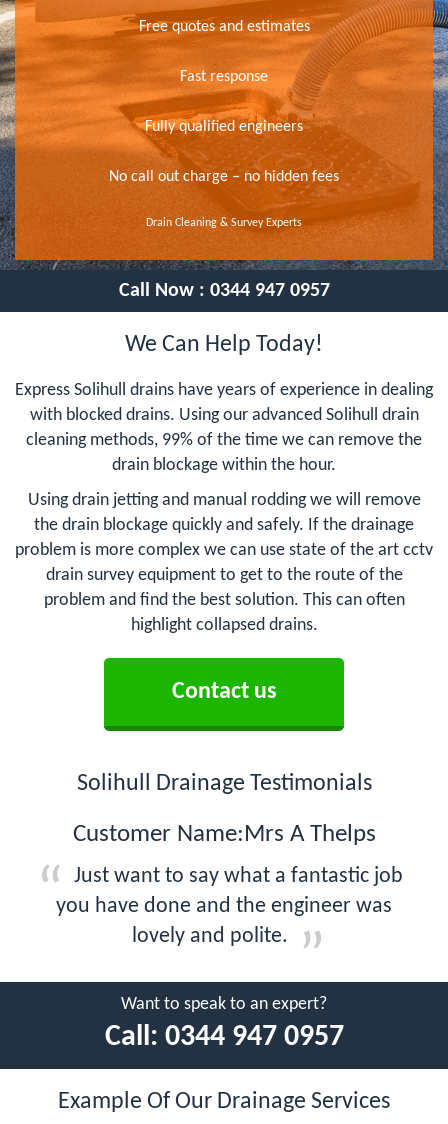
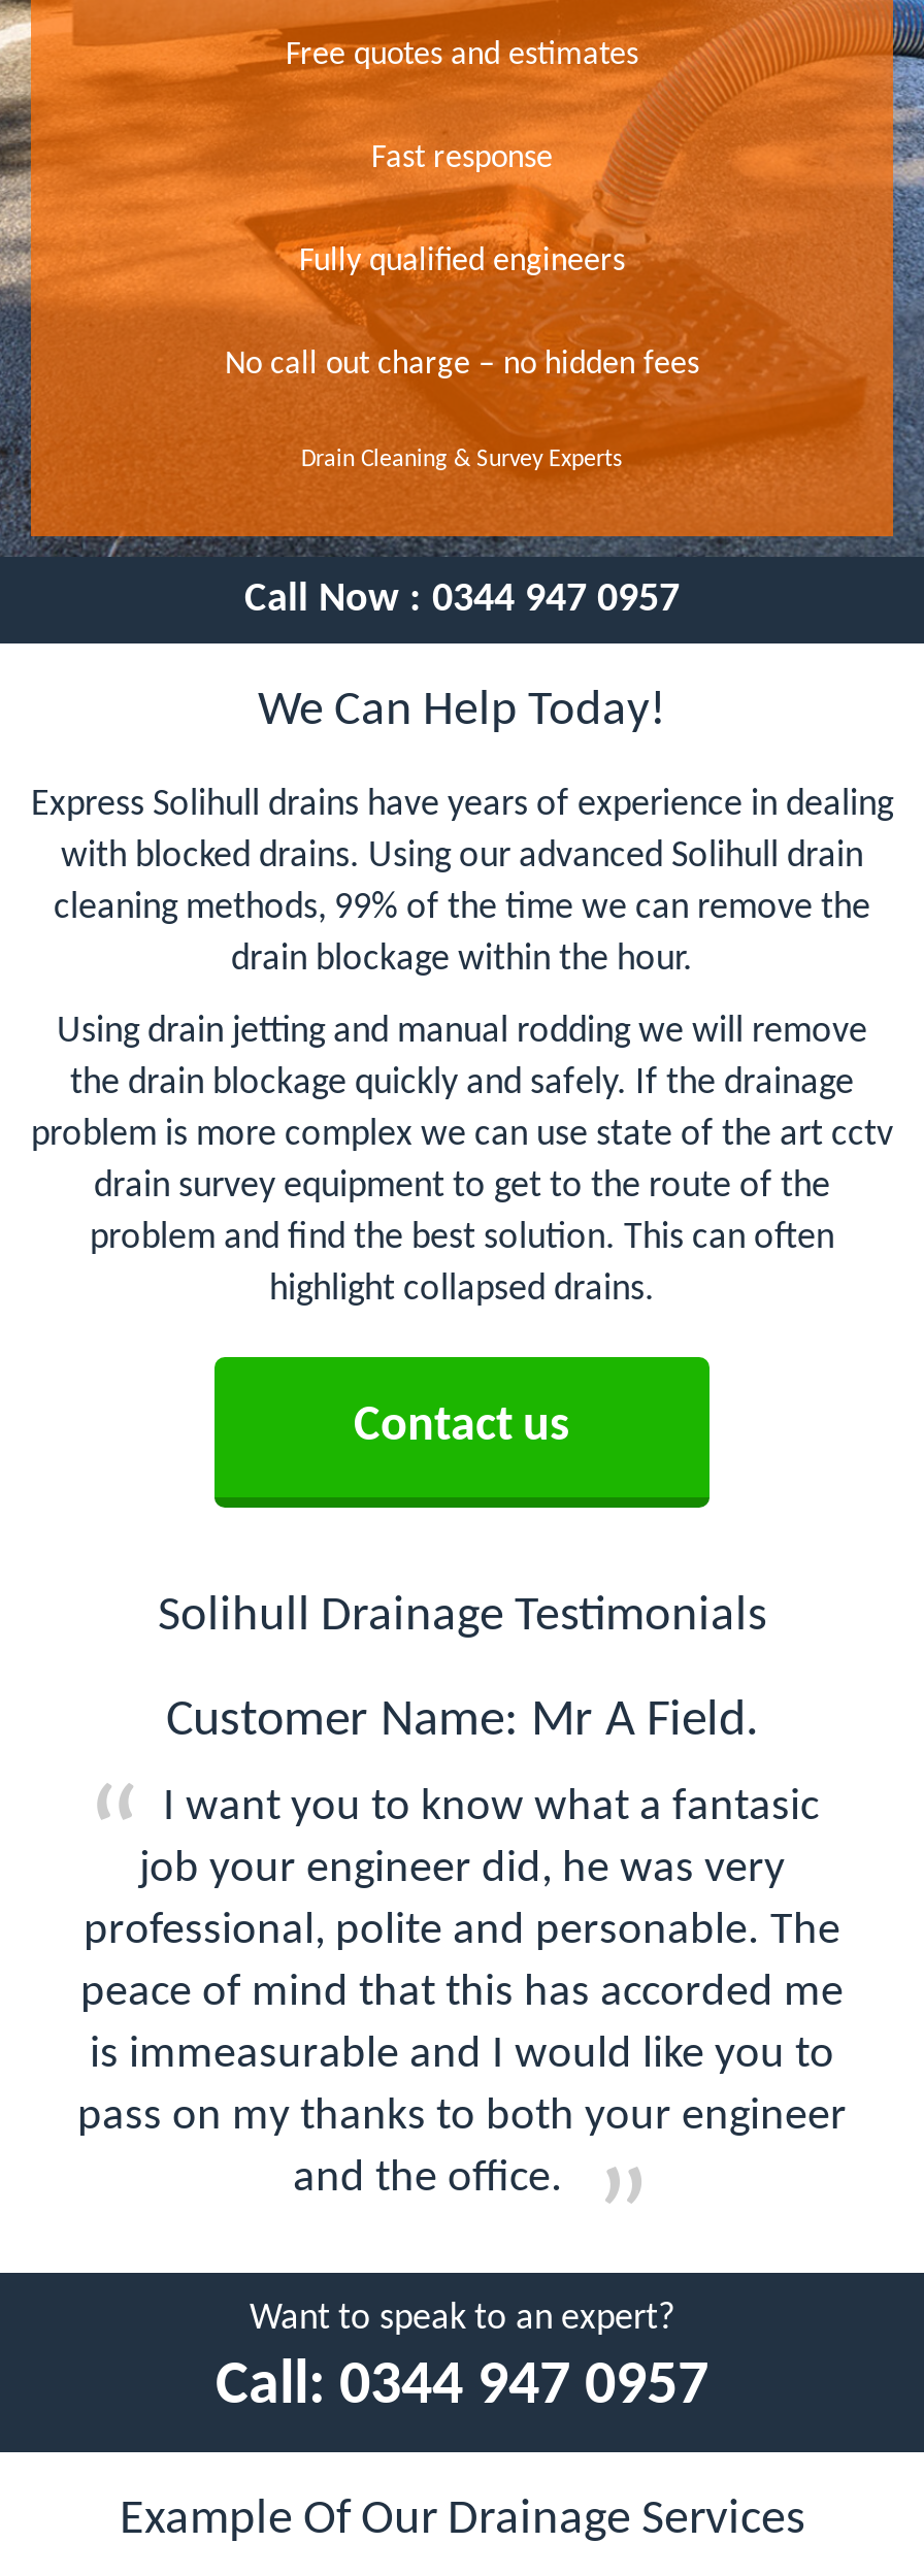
[72,821,375,846] Customer Name:Mrs A Thelps -> [166,1694,758,1746] Customer Name: Mr A Field.
[56,864,402,947] Just want to say what a fantastic job | you have done and the engineer was | lovely and polite. -> [77,1783,847,2202] I want you to know what a fantasic | job your engineer did, he was very | professional, polite and personable. The | peace of mind that this has accorded me | is immeasurable and I would like you to | pass on my thanks to both your engineer | and the office.

